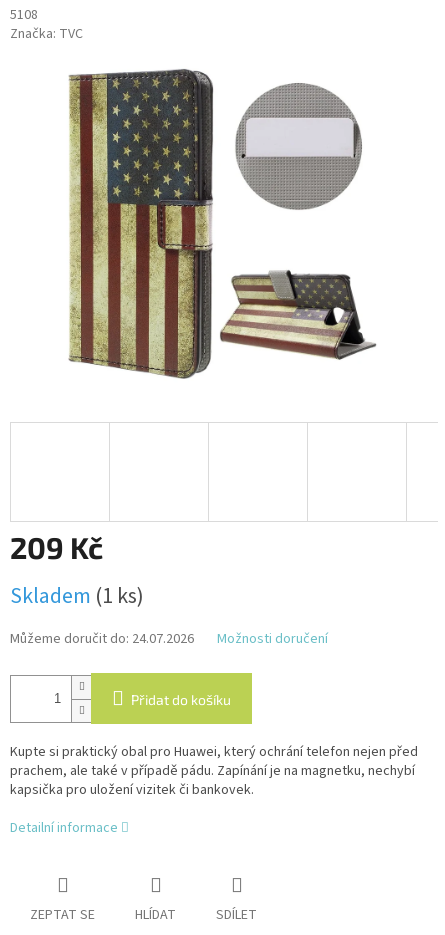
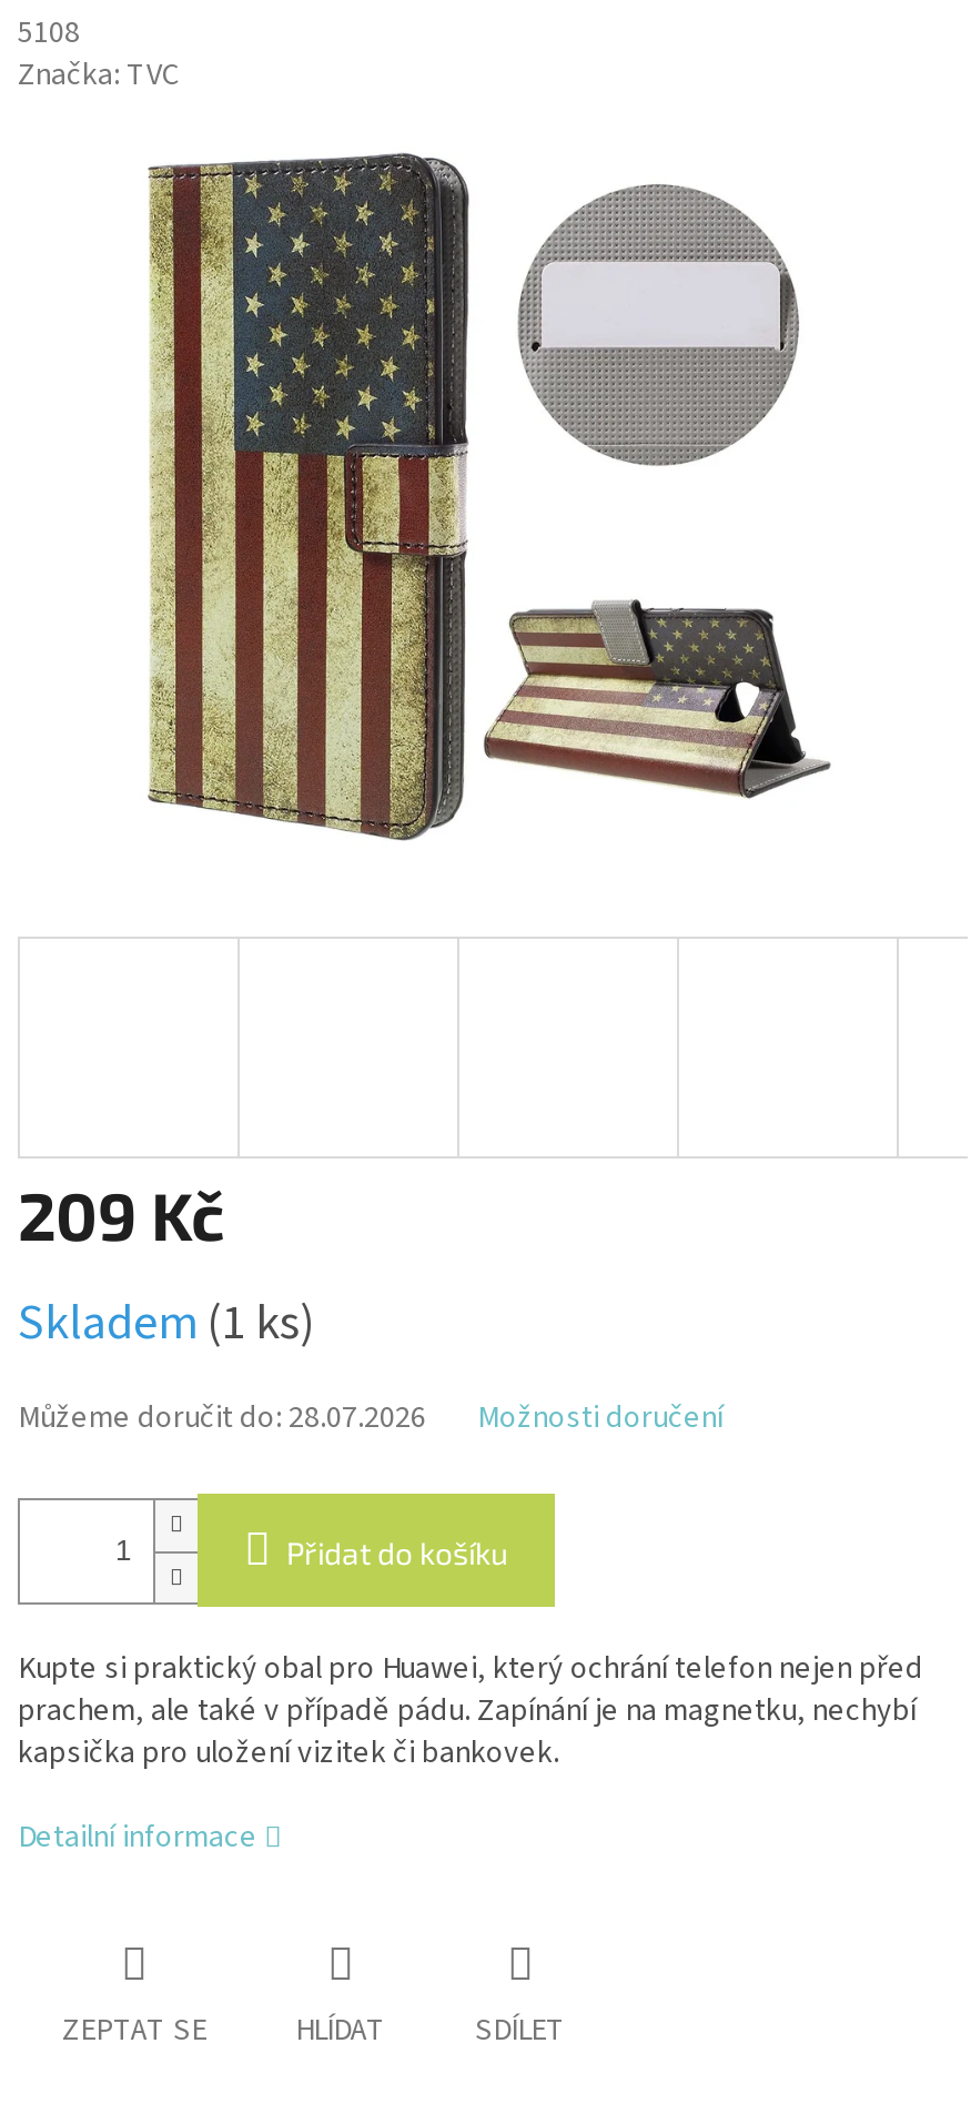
[10,629,194,649] Můžeme doručit do: 24.07.2026 -> [18,1397,426,1441] Můžeme doručit do: 28.07.2026

